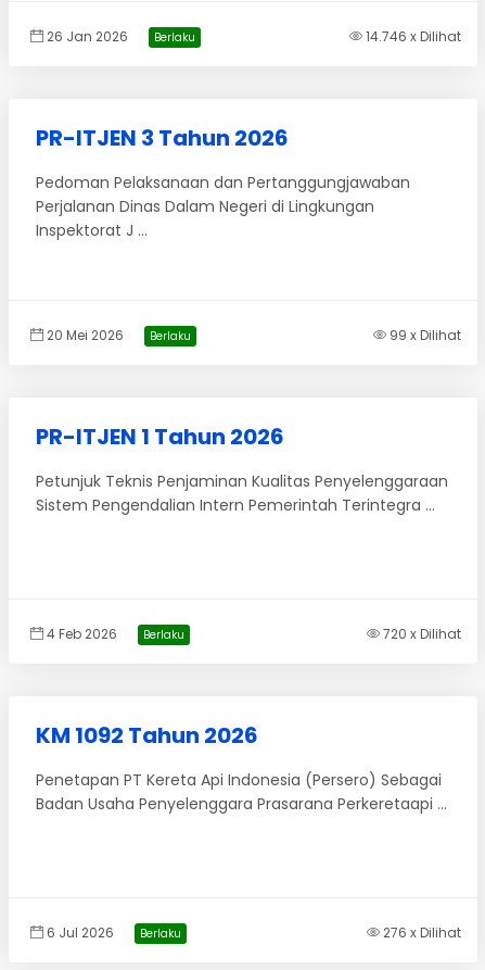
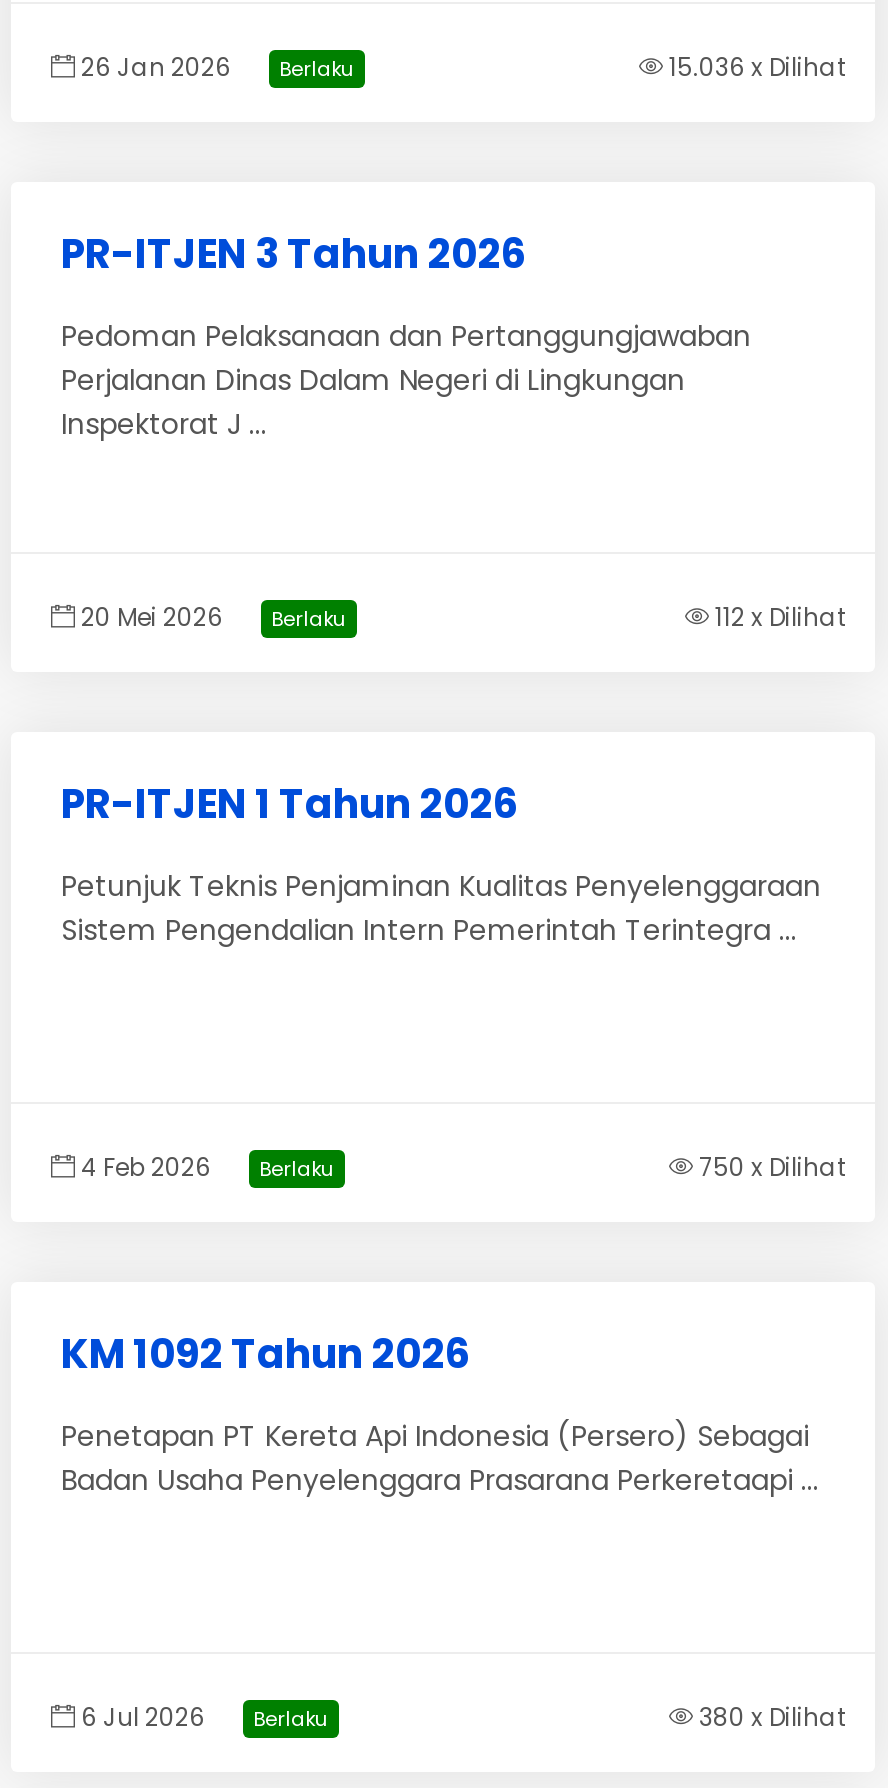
[362,27,461,46] 14.746 x Dilihat -> [663,50,845,84] 15.036 x Dilihat
[386,326,461,344] 99 x Dilihat -> [709,600,845,634] 112 x Dilihat
[380,625,461,643] 720 x Dilihat -> [693,1150,845,1184] 750 x Dilihat
[380,923,461,942] 276 x Dilihat -> [693,1700,845,1734] 380 x Dilihat

